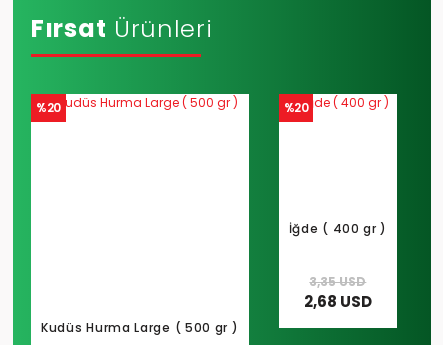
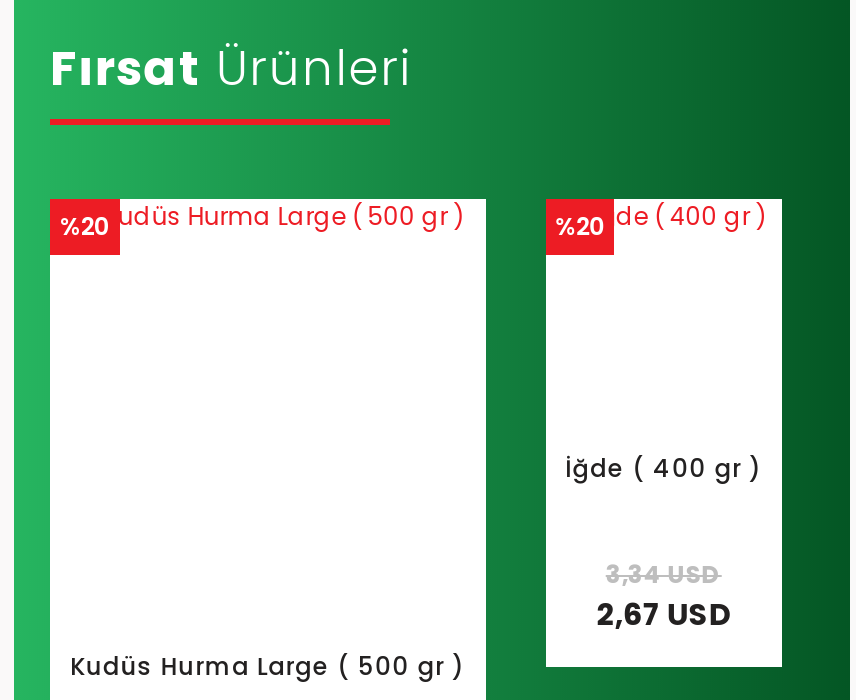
[309,273,366,290] 3,35 USD -> [606,558,722,592] 3,34 USD
[304,291,372,312] 2,68 USD -> [597,594,731,636] 2,67 USD

